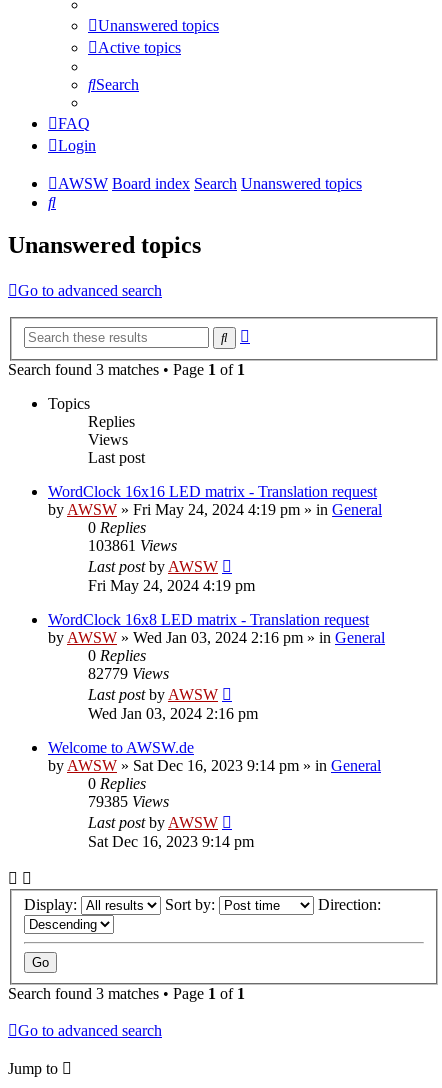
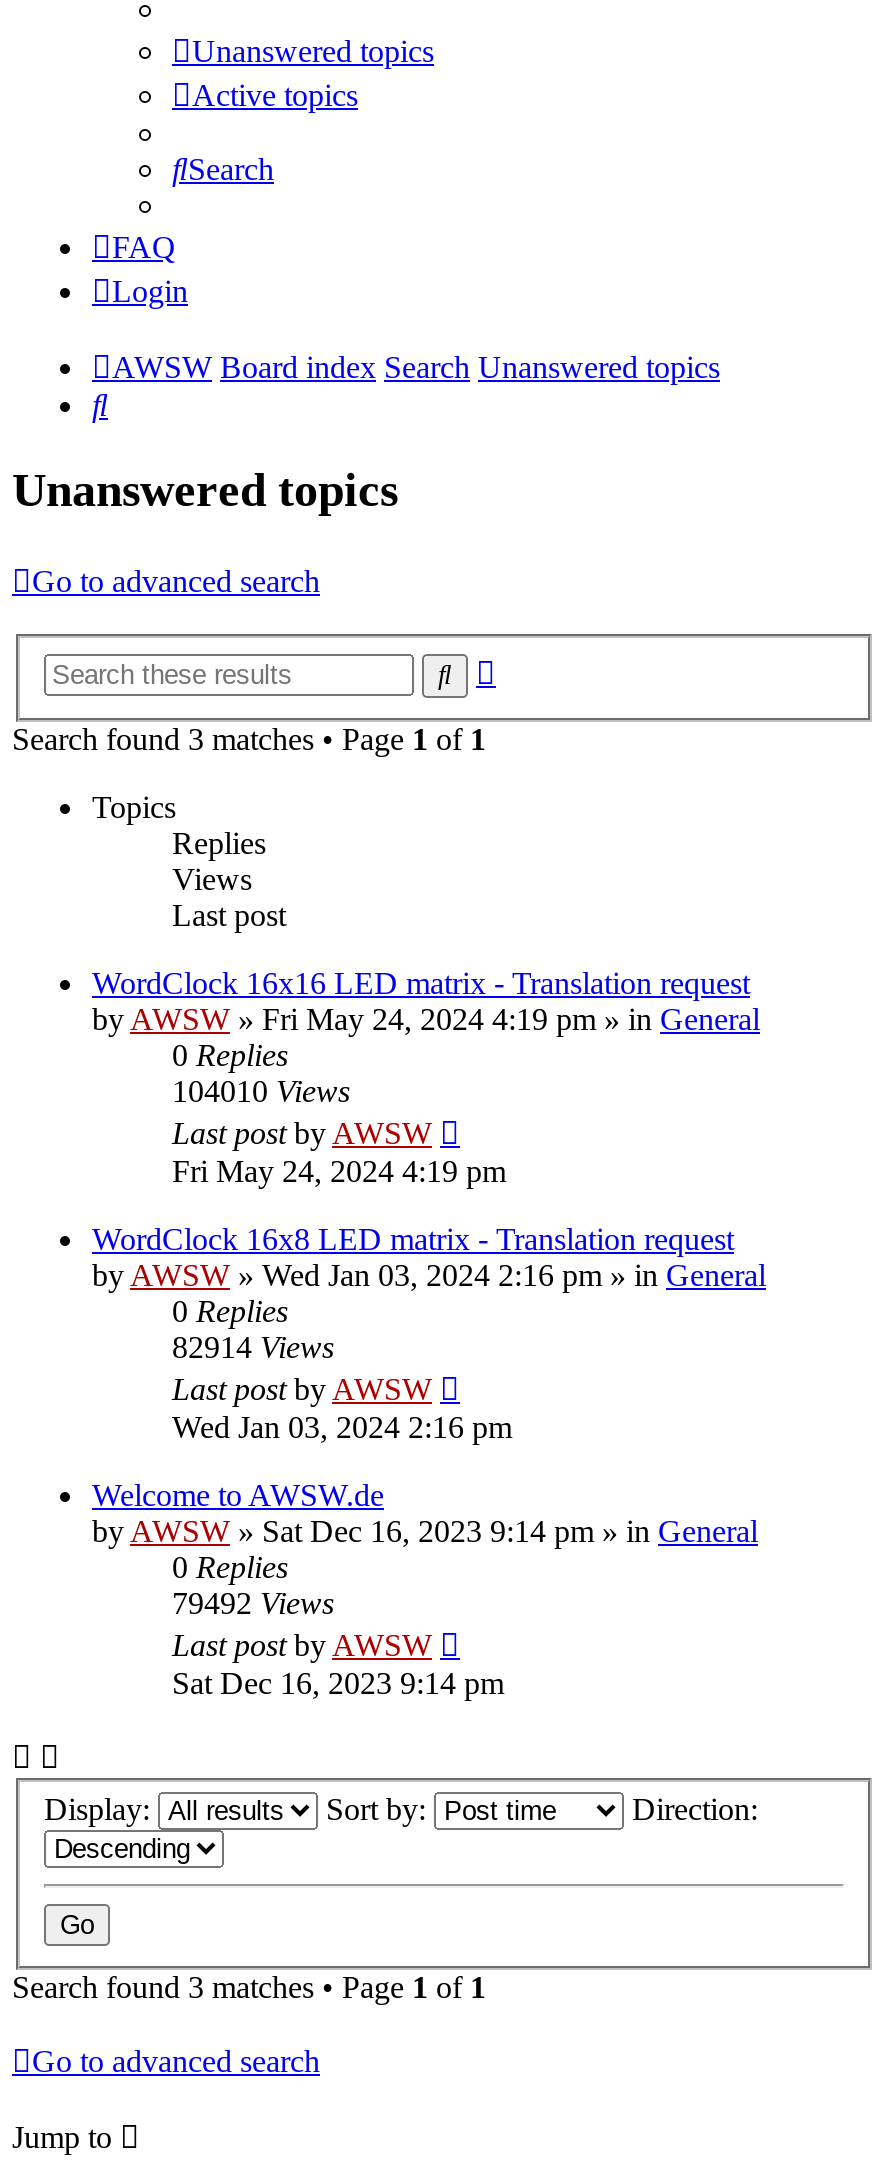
[88,537,177,554] 103861 Views -> [172,1074,350,1108] 104010 Views
[88,665,169,682] 82779 Views -> [172,1330,334,1364] 82914 Views
[88,793,169,810] 79385 Views -> [172,1586,334,1620] 79492 Views

